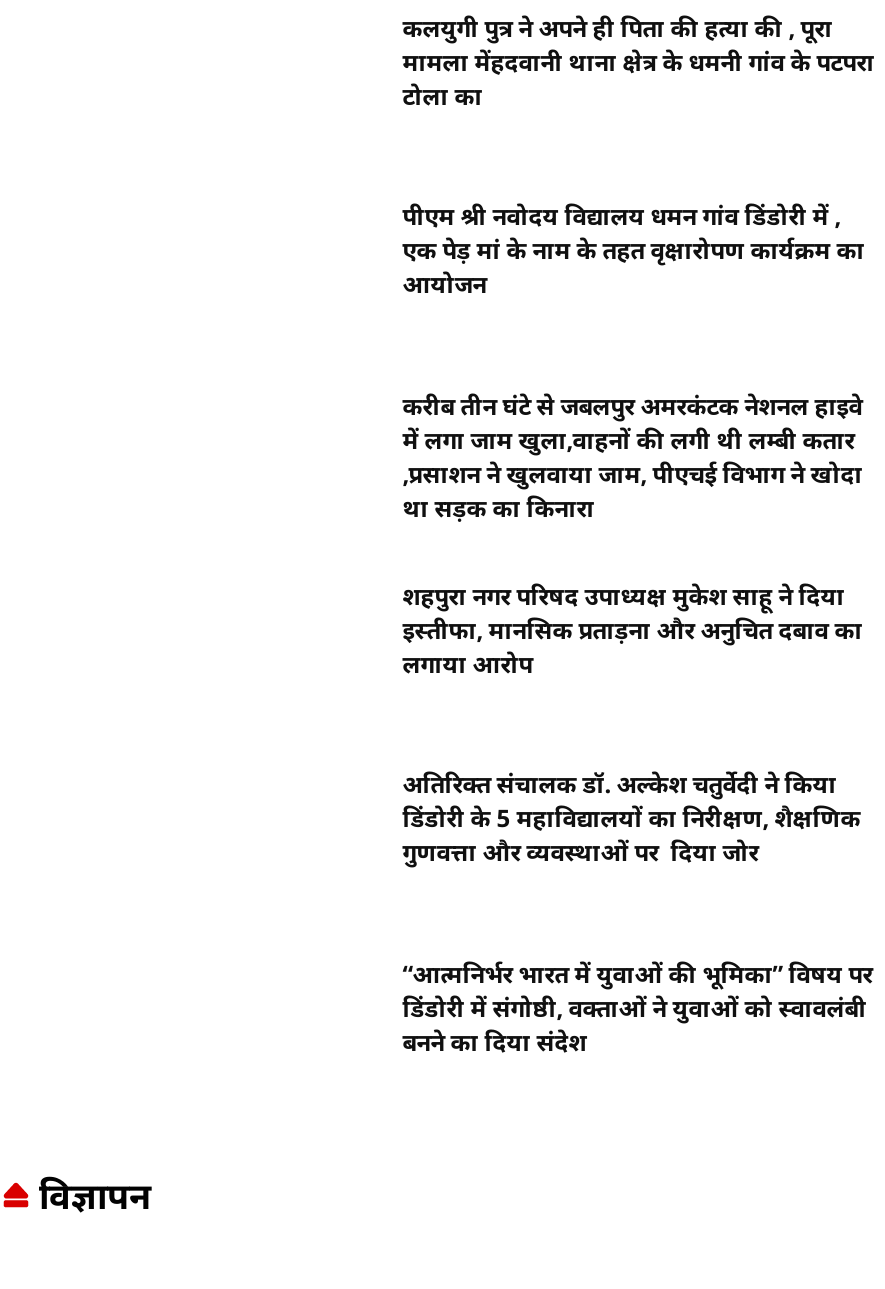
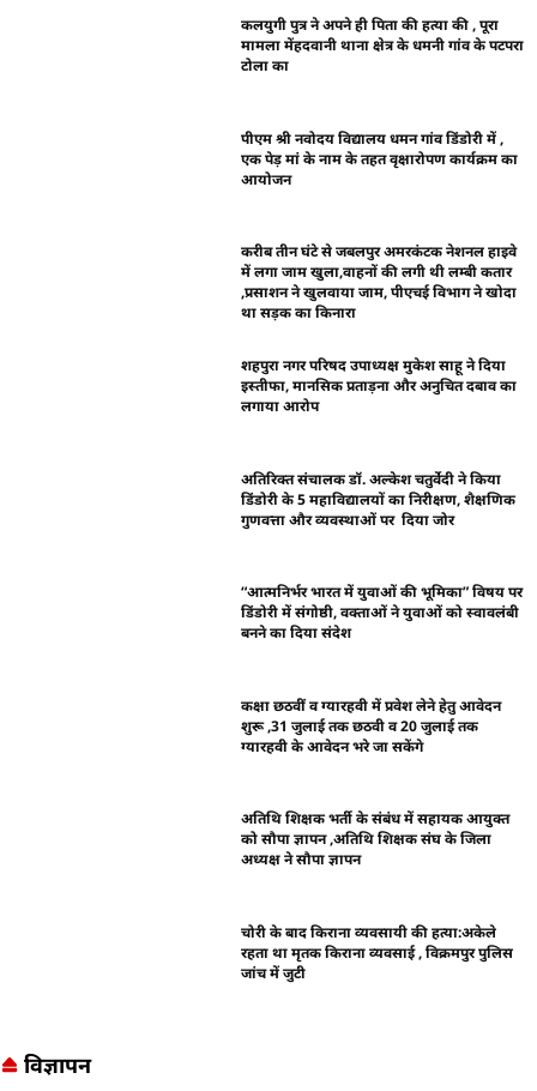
none -> [241,695,501,756] कक्षा छठवीं व ग्यारहवी में प्रवेश लेने हेतु आवेदन | शुरू ,31 जुलाई तक छठवी व 20 जुलाई तक | ग्यारहवी के आवेदन भरे जा सकेंगे
none -> [241,808,510,870] अतिथि शिक्षक भर्ती के संबंध में सहायक आयुक्त | को सौपा ज्ञापन ,अतिथि शिक्षक संघ के जिला | अध्यक्ष ने सौपा ज्ञापन
none -> [241,922,513,983] चोरी के बाद किराना व्यवसायी की हत्या:अकेले | रहता था मृतक किराना व्यवसाई , विक्रमपुर पुलिस | जांच में जुटी

